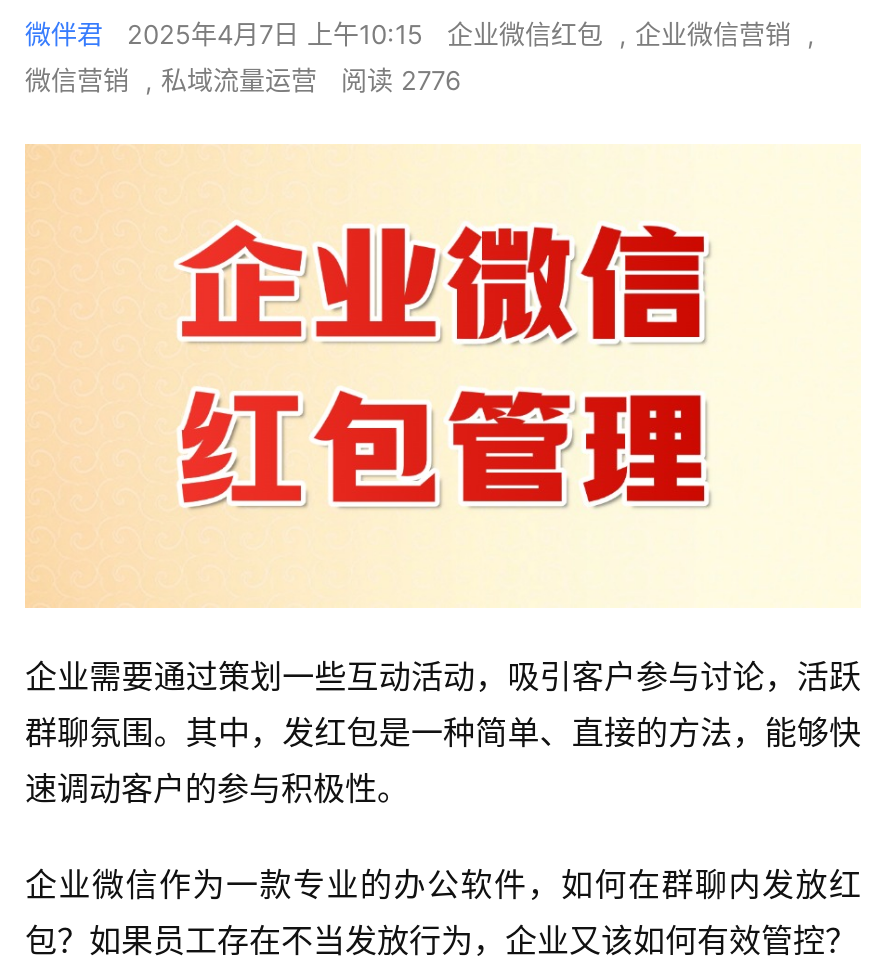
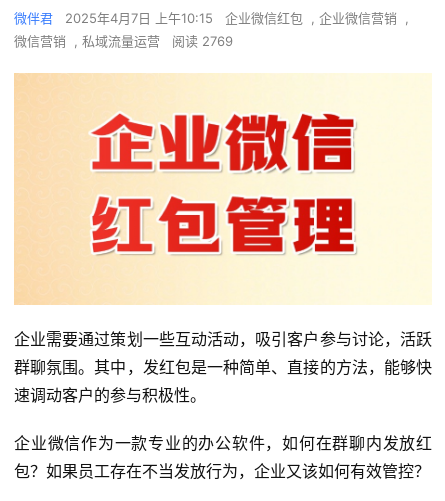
[25,64,461,96] 微信营销 ,私域流量运营 阅读 2776 -> [14,33,233,49] 微信营销 ,私域流量运营 阅读 2769

